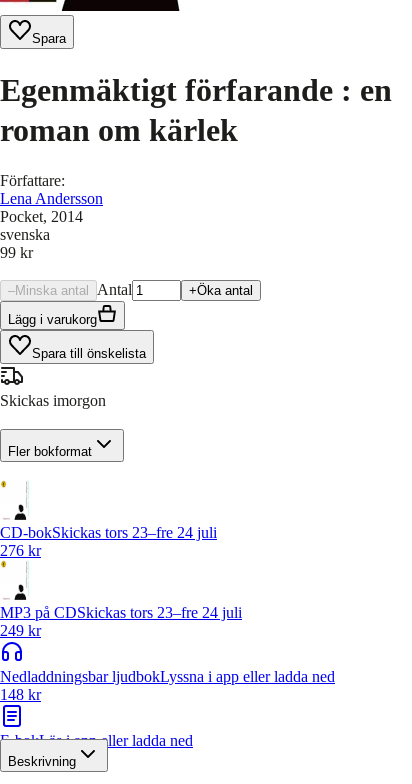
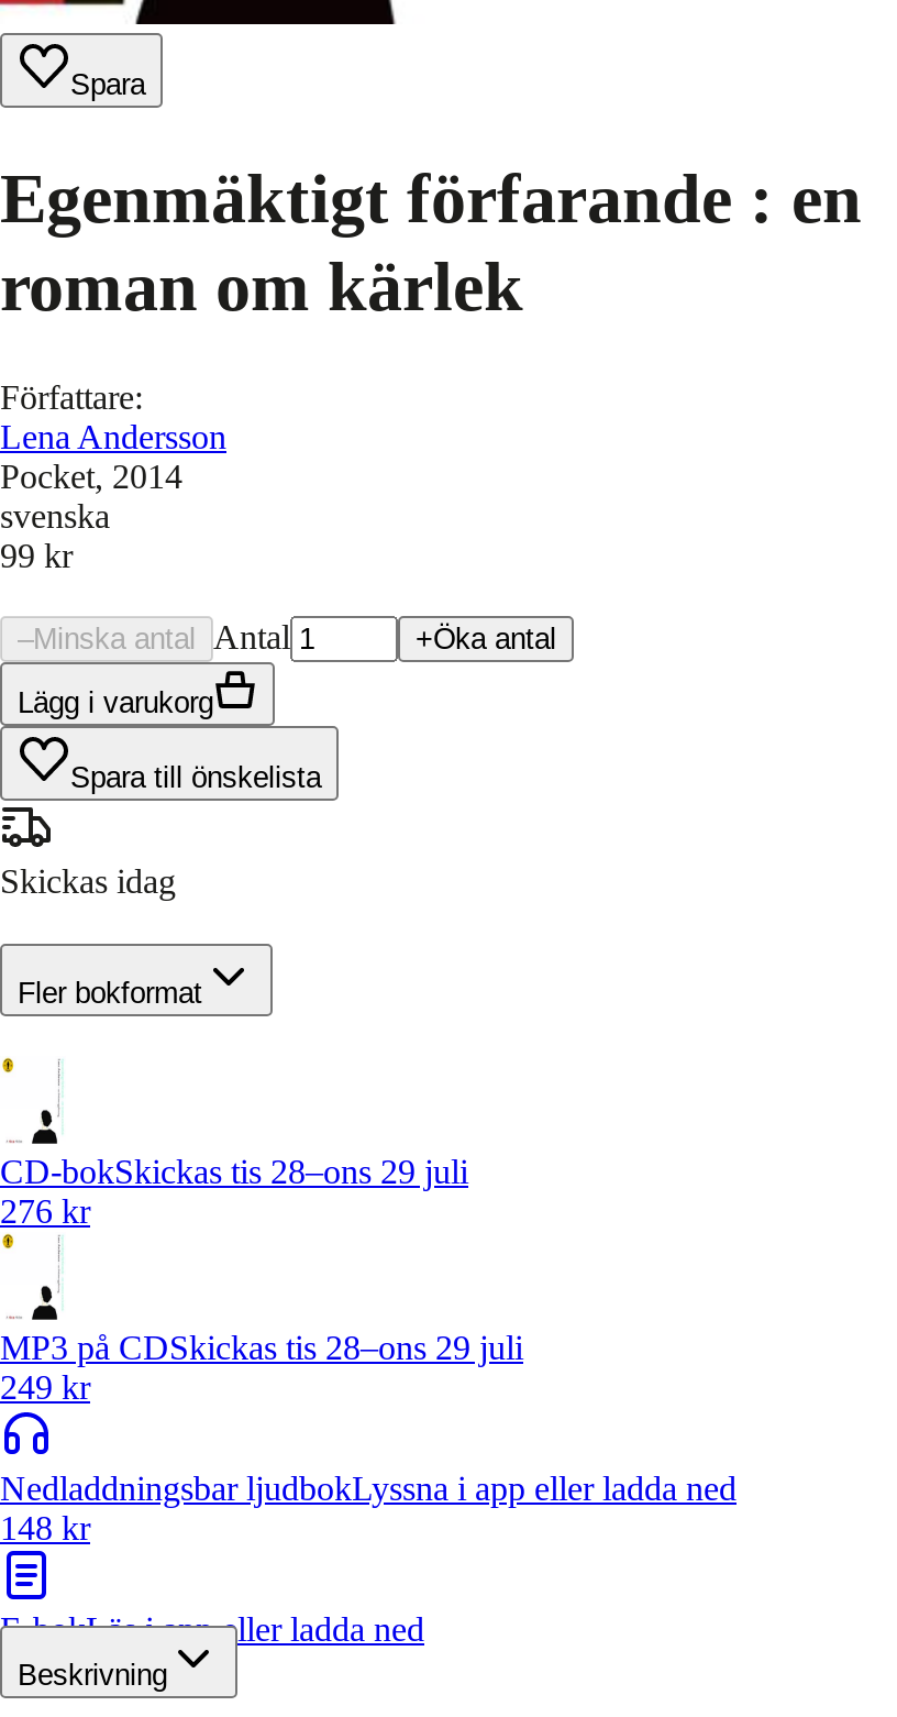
[0,392,106,409] Skickas imorgon -> [0,862,176,900] Skickas idag
[0,524,217,541] CD-bokSkickas tors 23–fre 24 juli -> [0,1153,468,1191] CD-bokSkickas tis 28–ons 29 juli
[0,604,242,621] MP3 på CDSkickas tors 23–fre 24 juli -> [0,1329,523,1367] MP3 på CDSkickas tis 28–ons 29 juli

